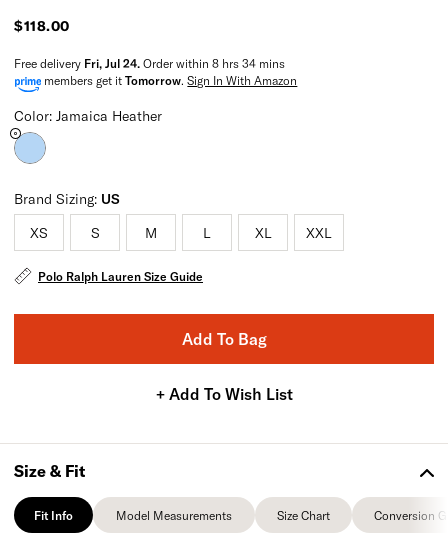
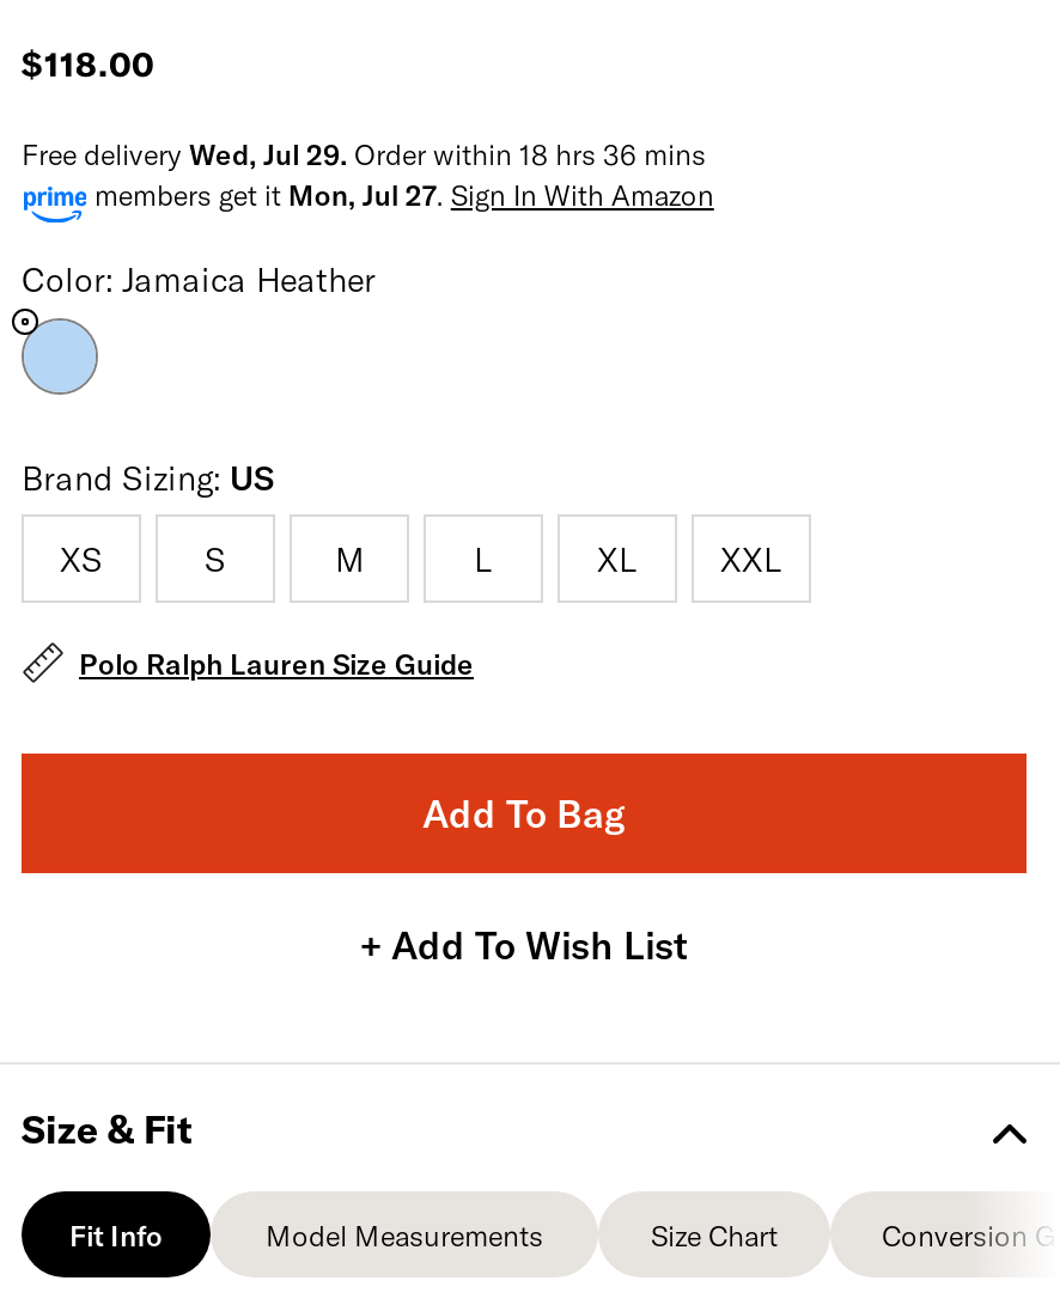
[14,56,297,87] Free delivery Fri, Jul 24. Order within 8 hrs 34 mins | members get it Tomorrow. Sign In With Amazon -> [22,136,714,211] Free delivery Wed, Jul 29. Order within 18 hrs 36 mins | members get it Mon, Jul 27. Sign In With Amazon

